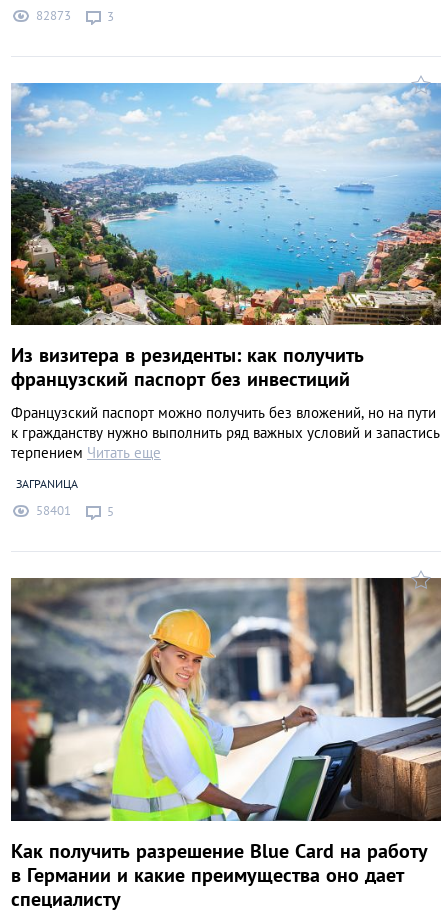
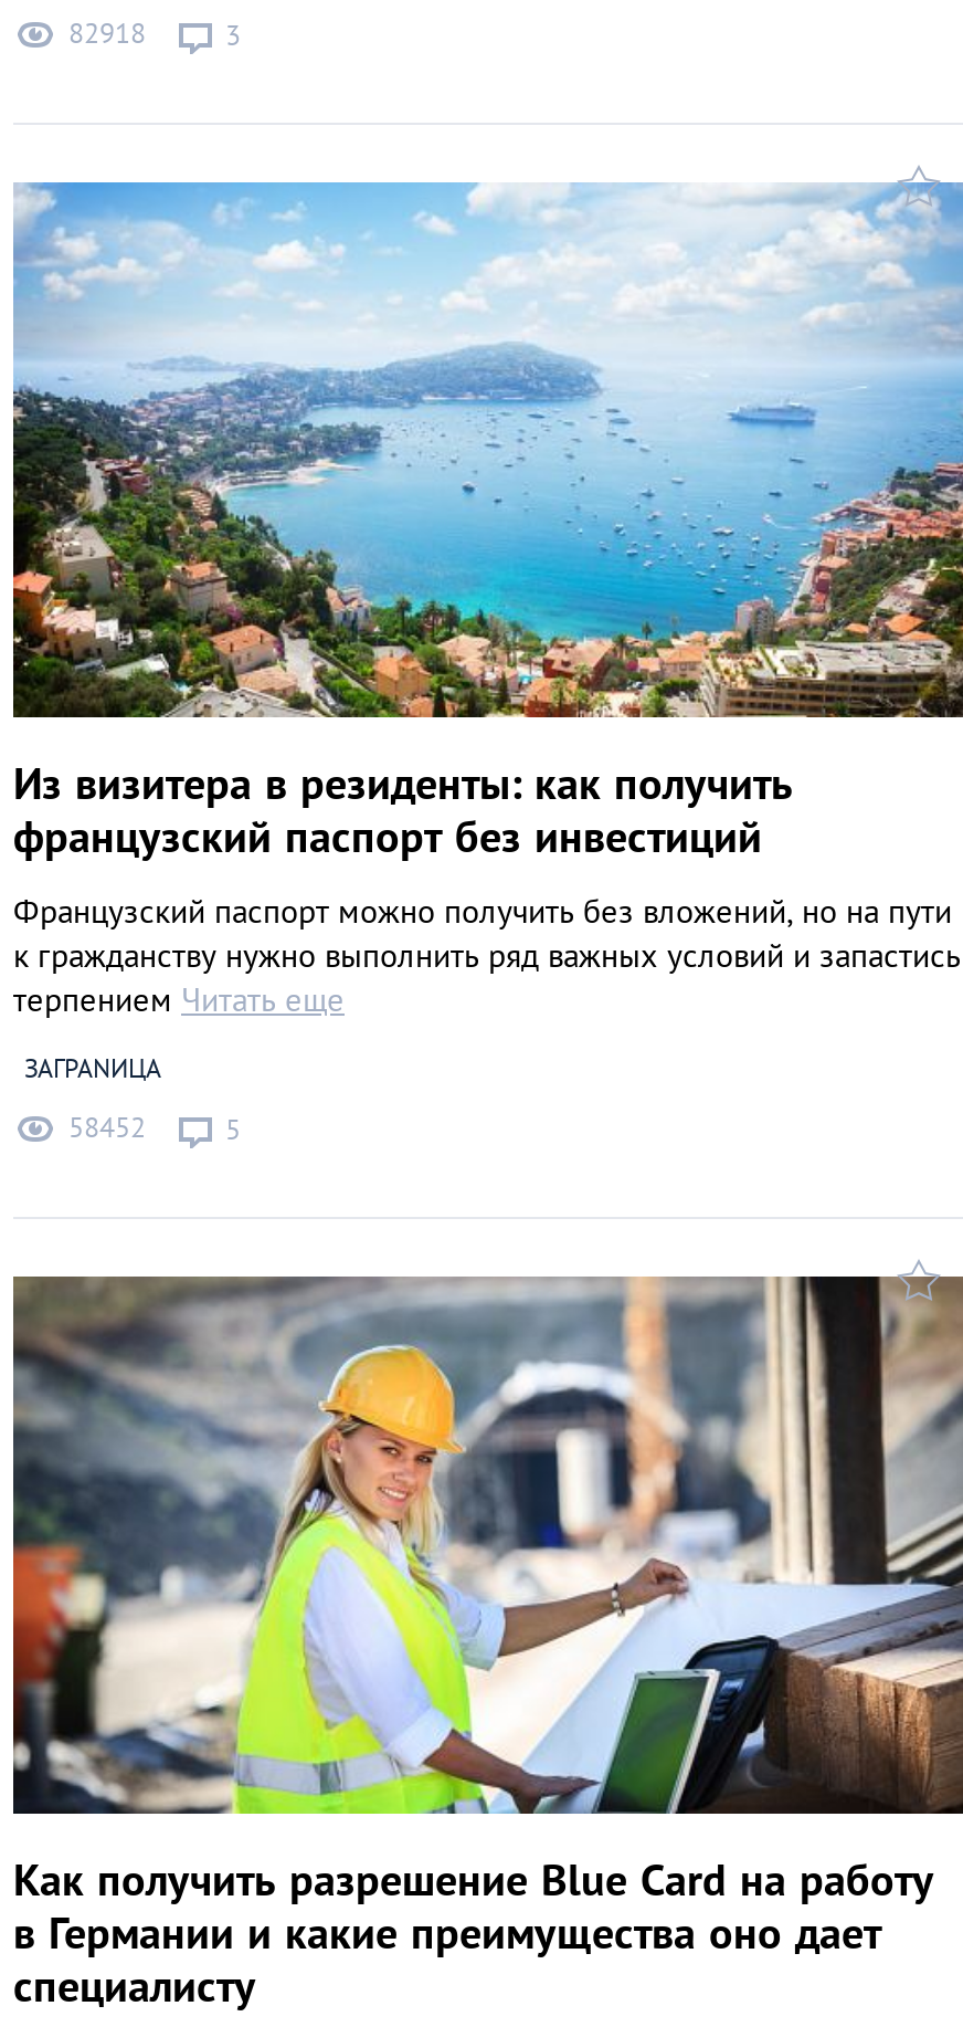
[36,7,71,24] 82873 -> [68,14,146,52] 82918
[36,502,71,519] 58401 -> [68,1109,146,1147] 58452

